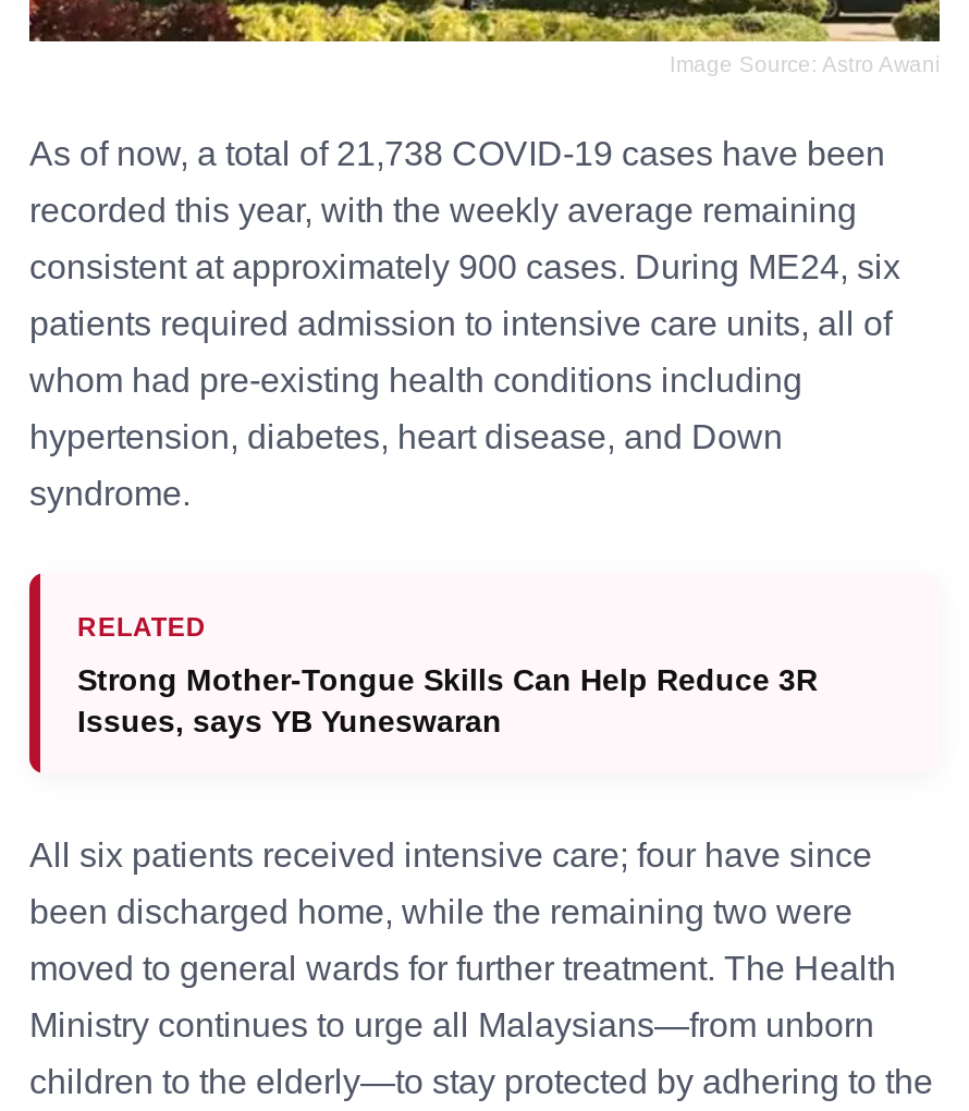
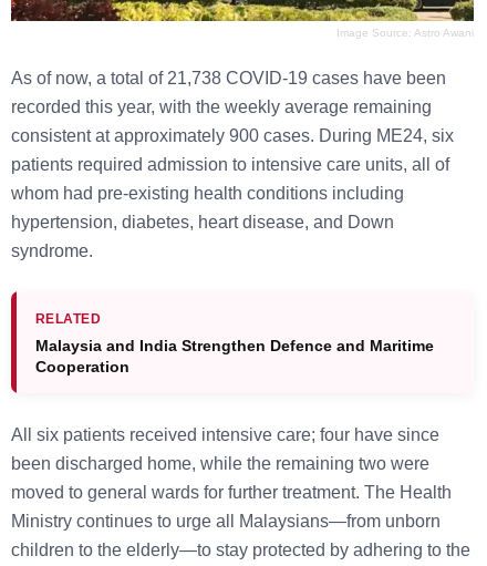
[77,663,818,739] Strong Mother-Tongue Skills Can Help Reduce 3R | Issues, says YB Yuneswaran -> [35,337,434,376] Malaysia and India Strengthen Defence and Maritime | Cooperation

